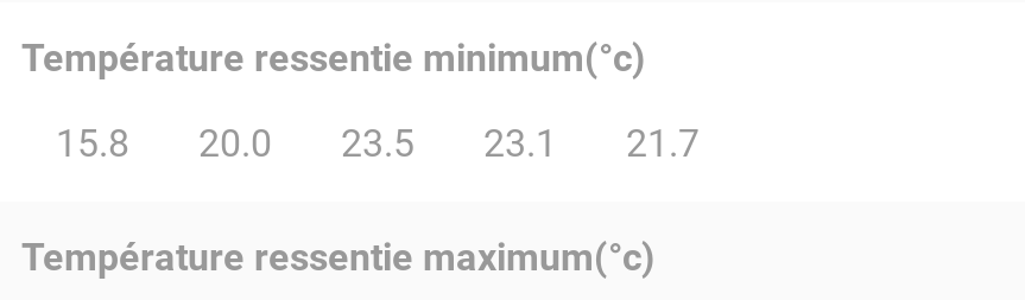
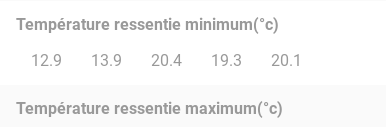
[56,121,129,166] 15.8 -> [30,51,61,70] 12.9
[198,121,272,166] 20.0 -> [90,51,121,70] 13.9
[341,121,415,166] 23.5 -> [150,51,181,70] 20.4
[483,121,557,166] 23.1 -> [210,51,241,70] 19.3
[626,121,700,166] 21.7 -> [270,51,301,70] 20.1

